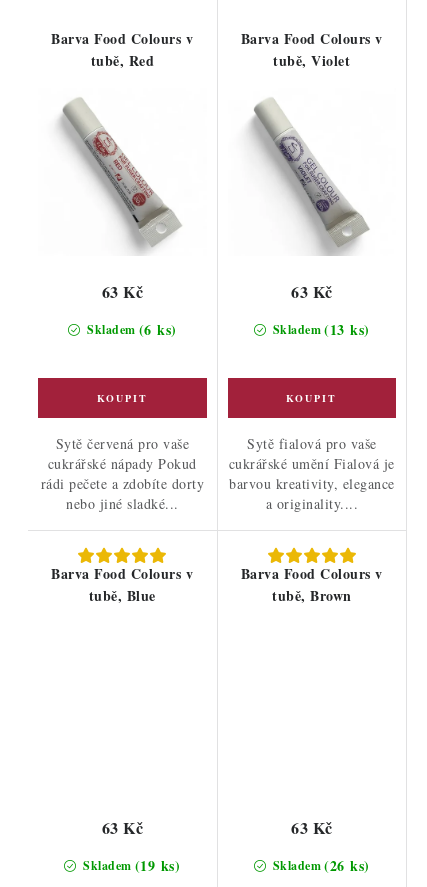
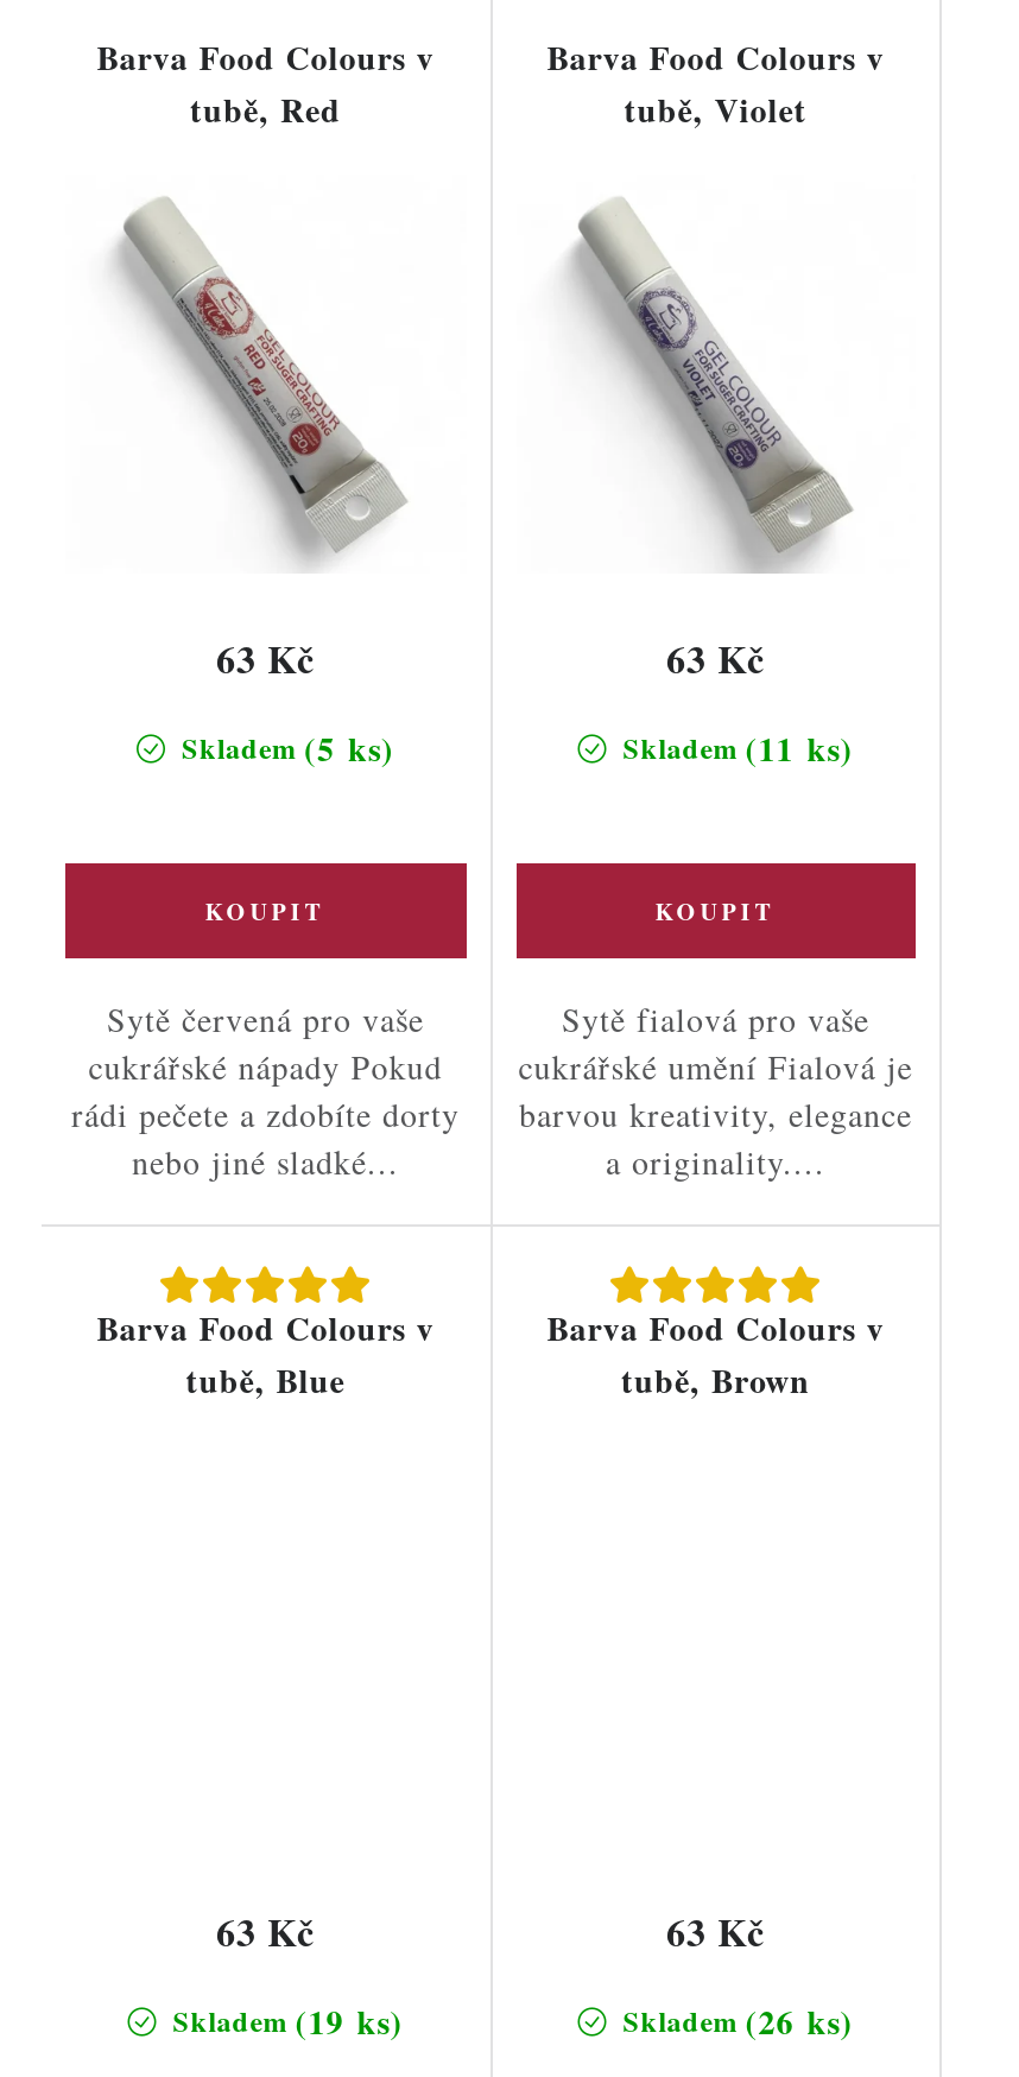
[83,319,176,340] Skladem (6 ks) -> [173,723,394,773] Skladem (5 ks)
[269,319,370,340] Skladem (13 ks) -> [614,723,853,773] Skladem (11 ks)

